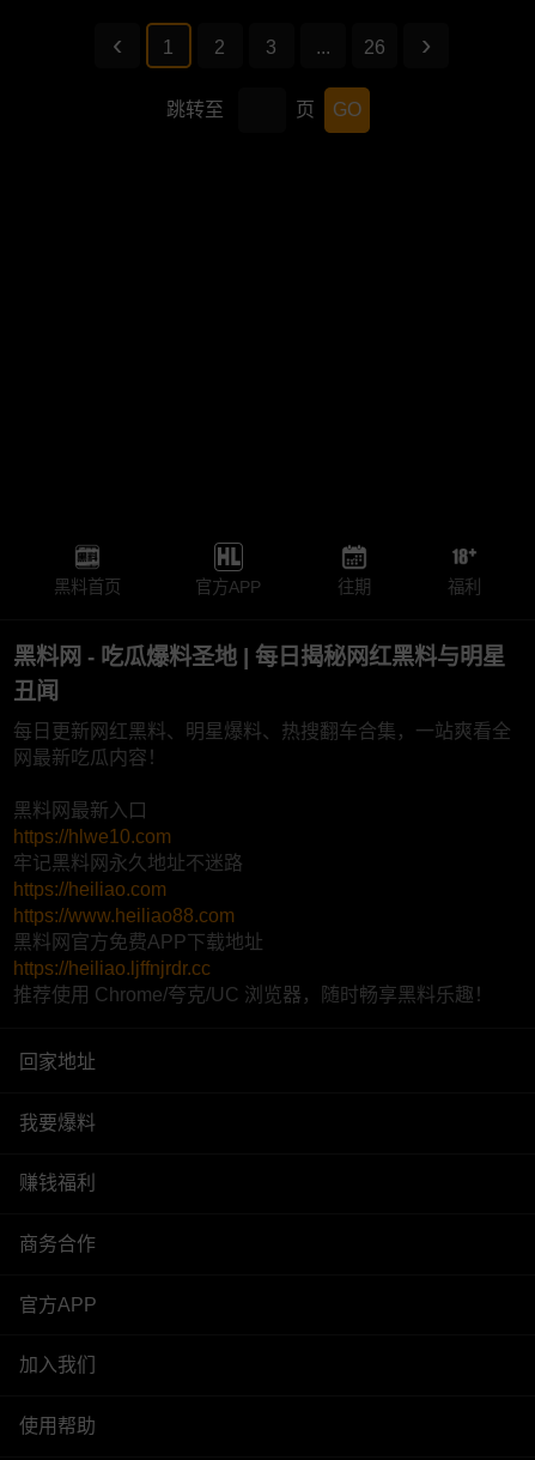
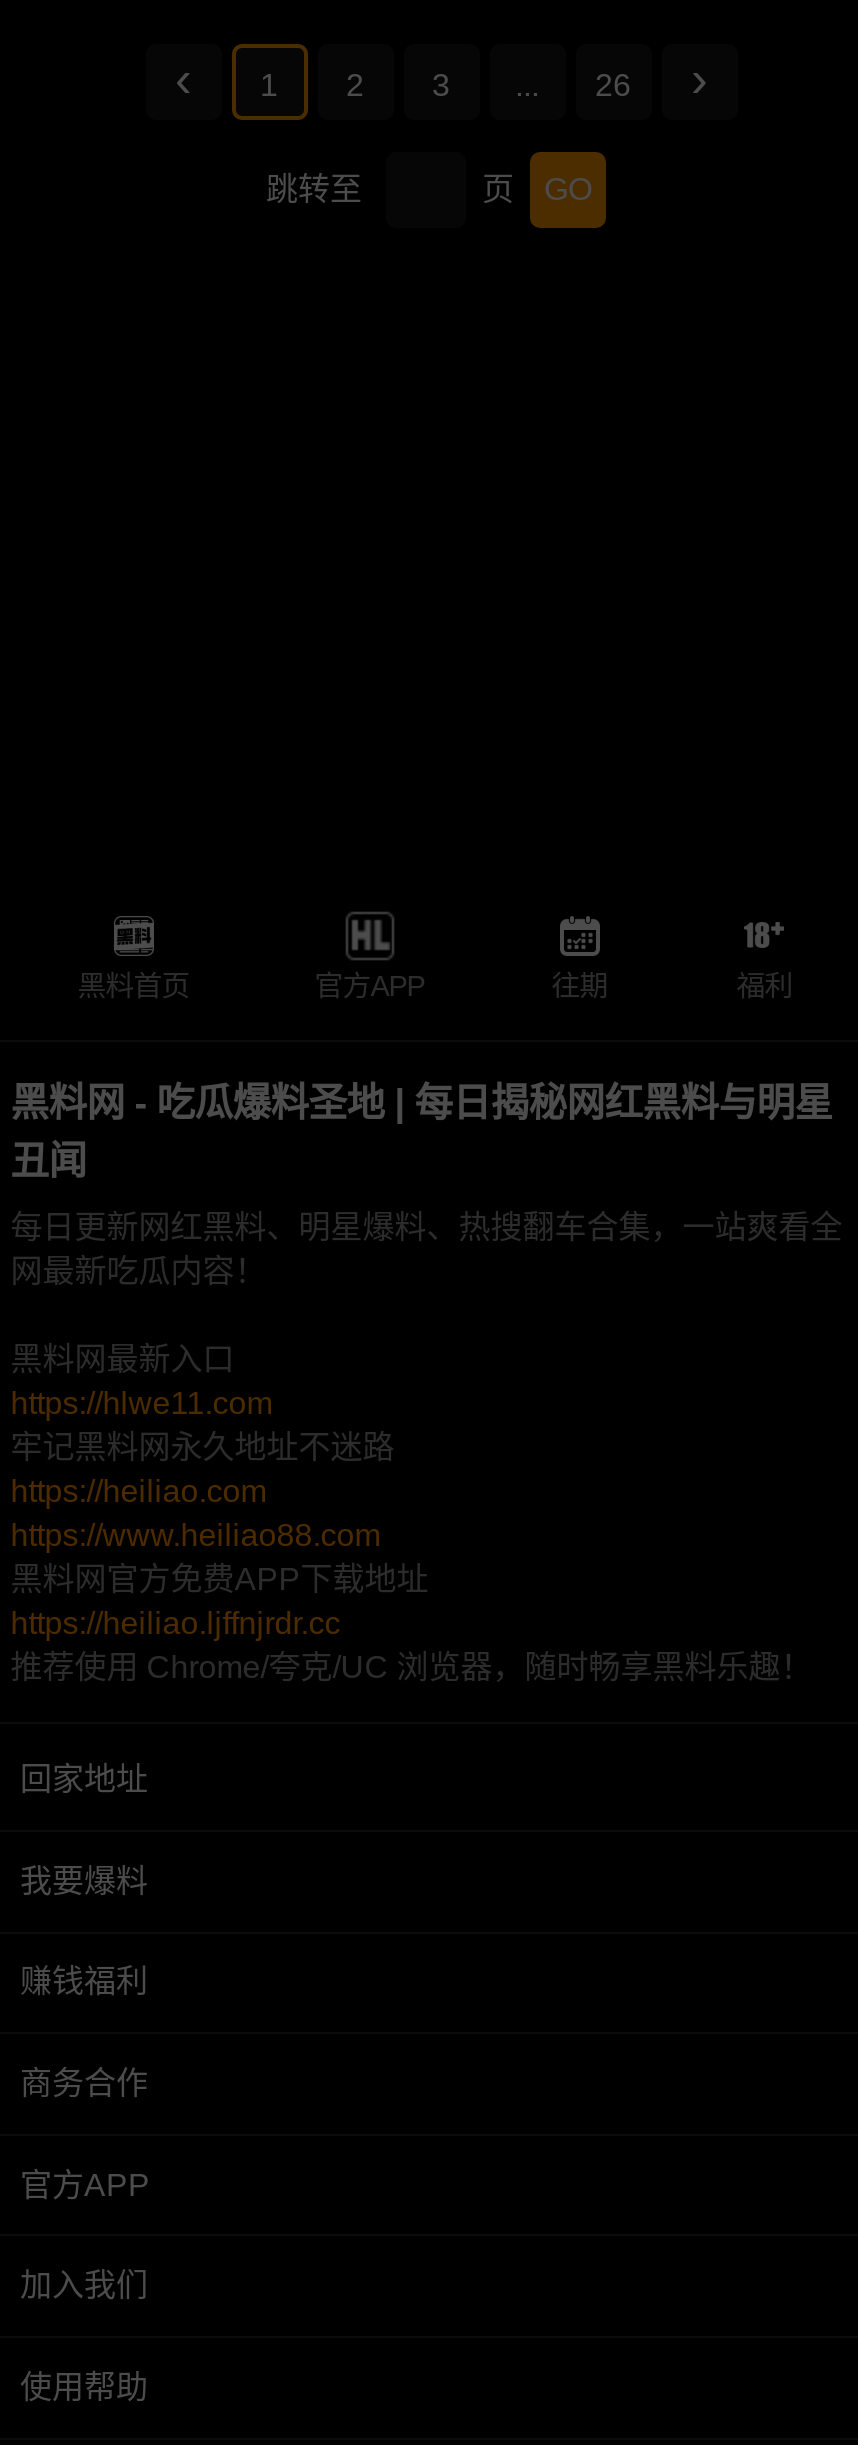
[13,827,171,847] https://hlwe10.com -> [10,1387,272,1421] https://hlwe11.com

